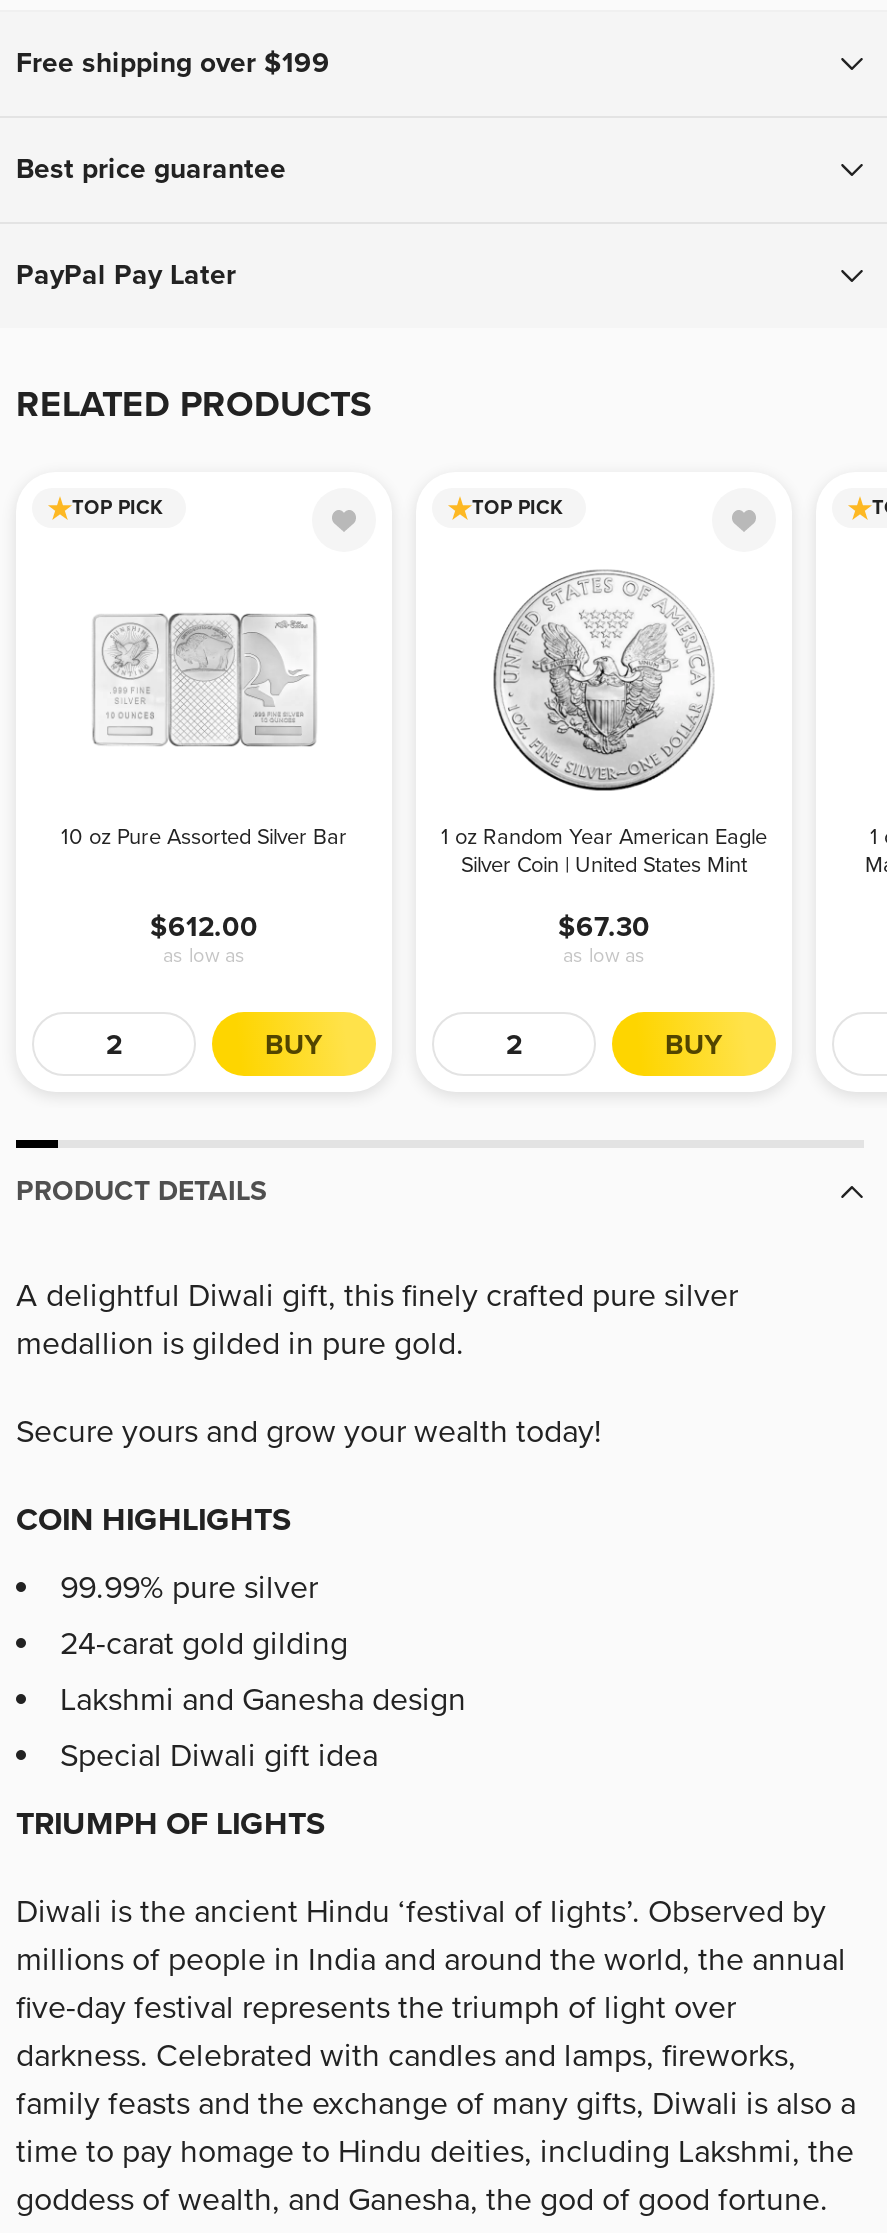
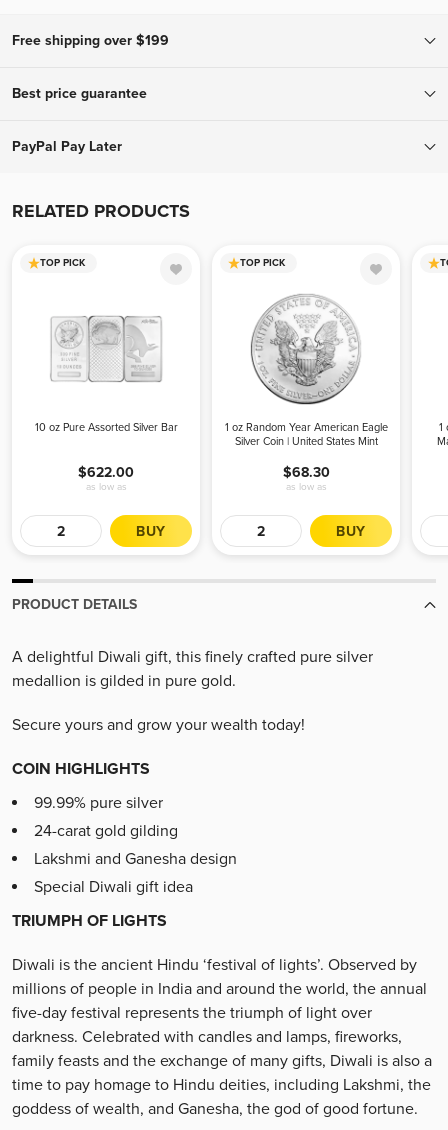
[150,909,258,943] $612.00 -> [78,463,134,480] $622.00
[558,909,650,943] $67.30 -> [282,463,329,480] $68.30

